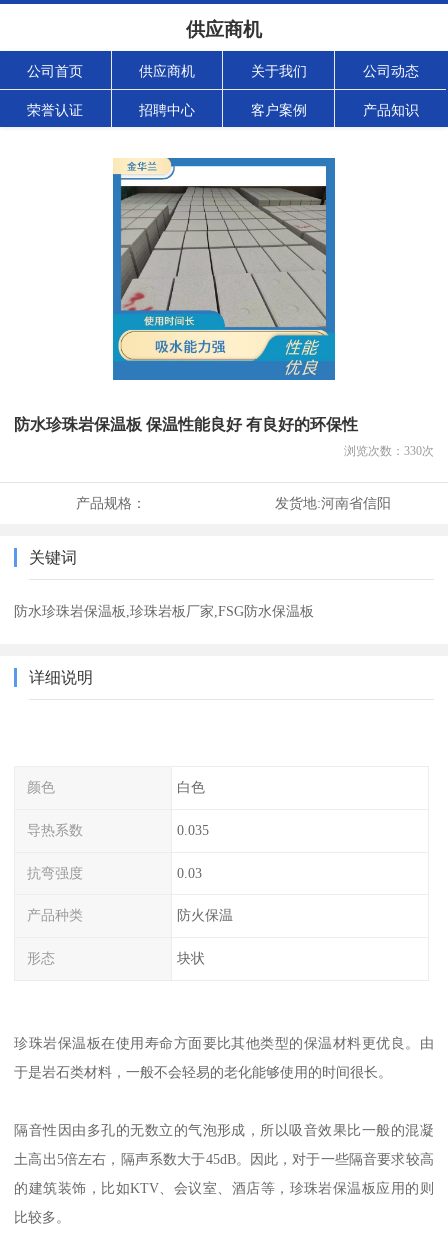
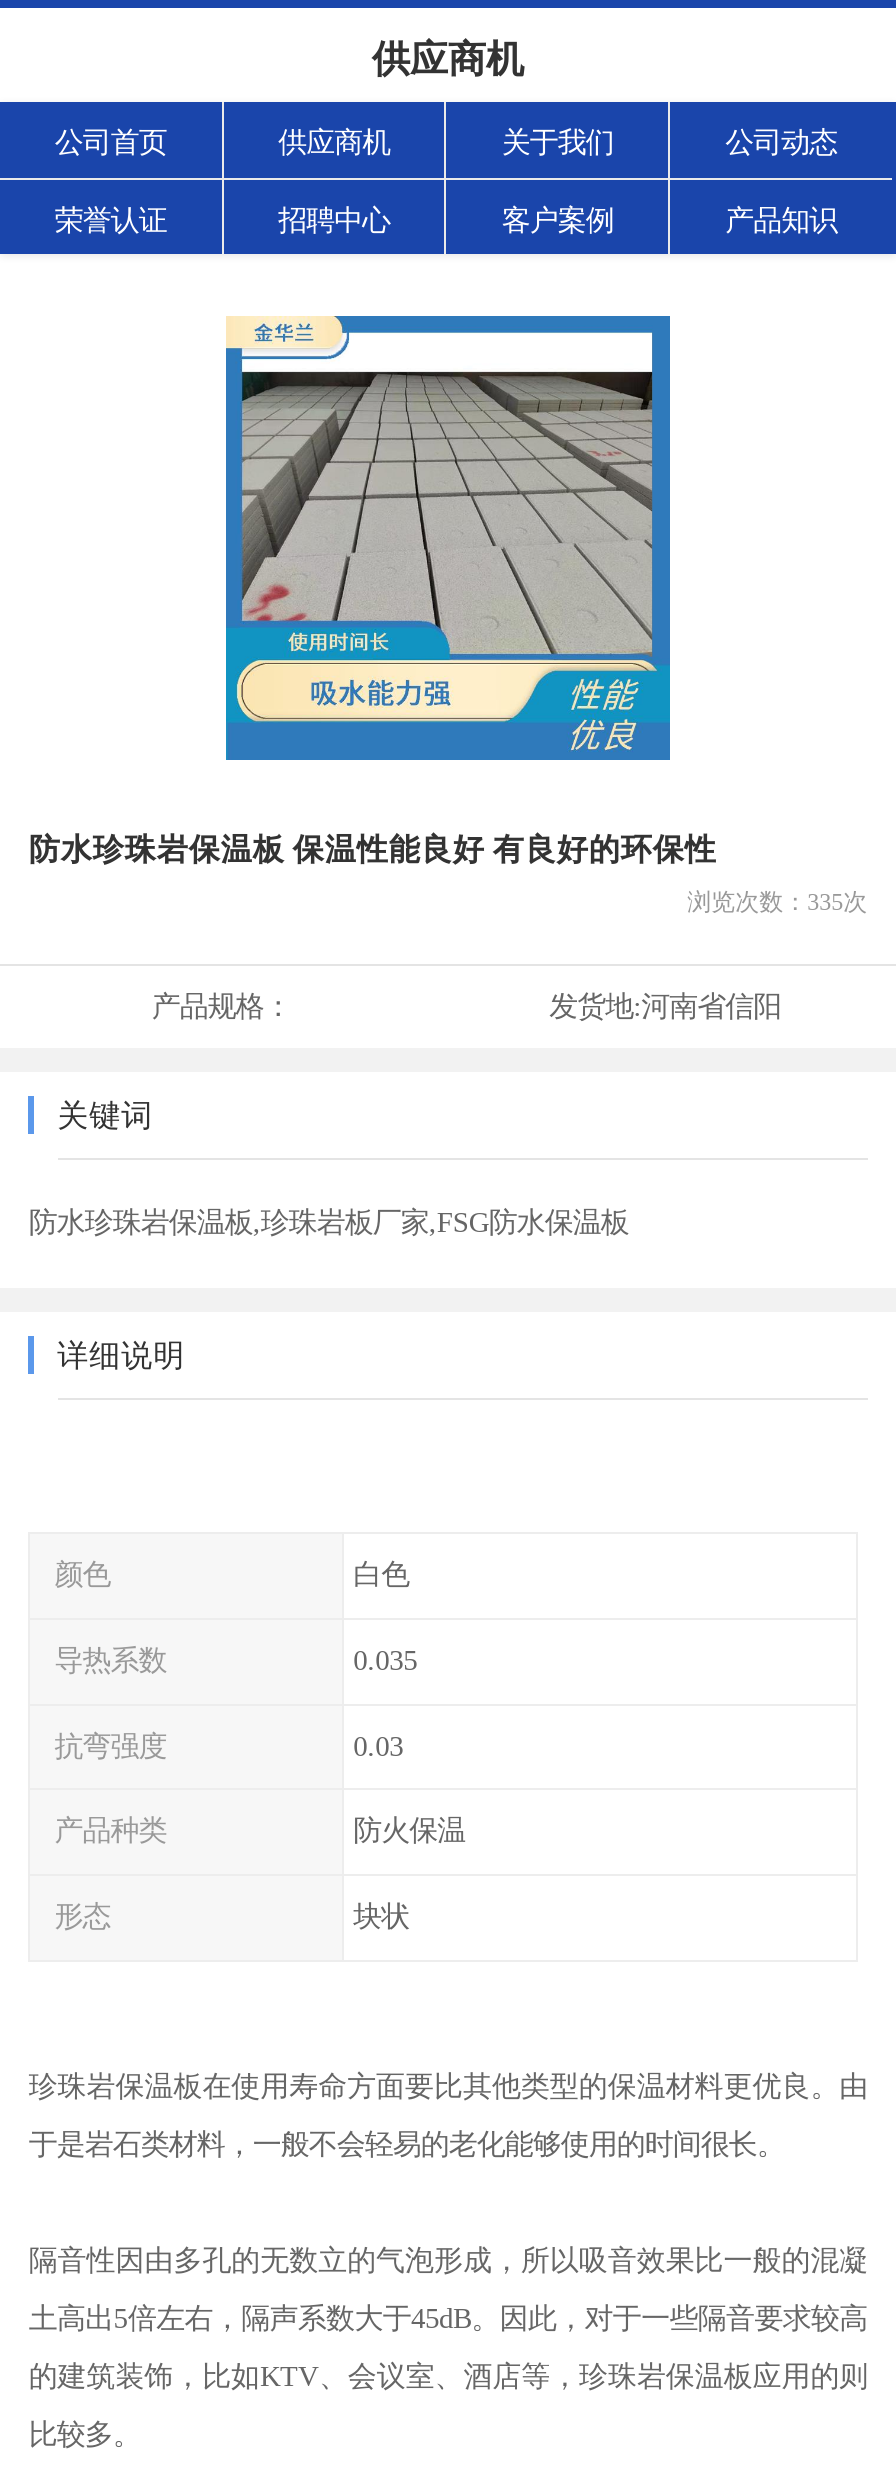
[344,444,434,458] 浏览次数：330次 -> [687,888,867,916] 浏览次数：335次

